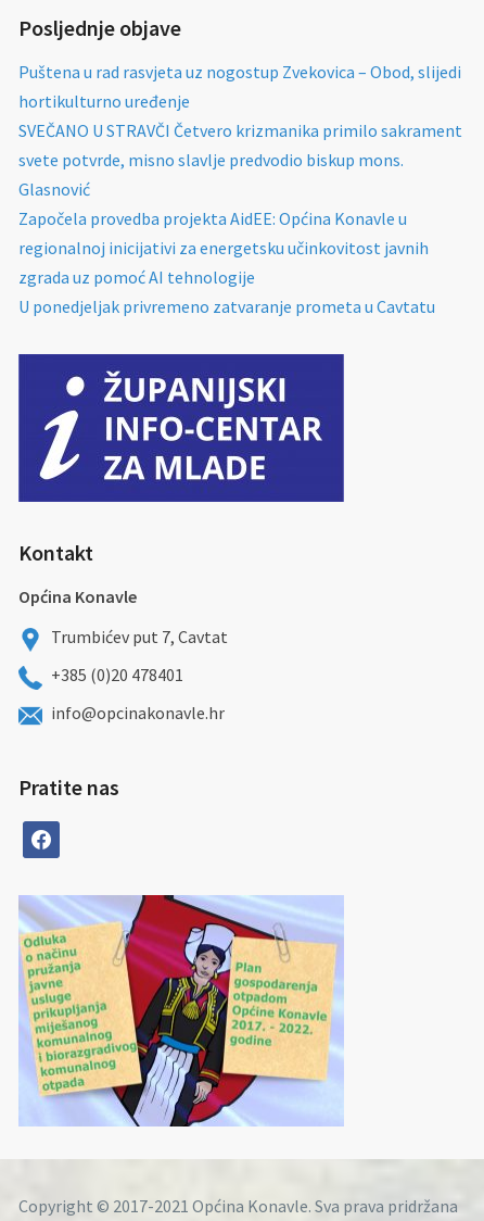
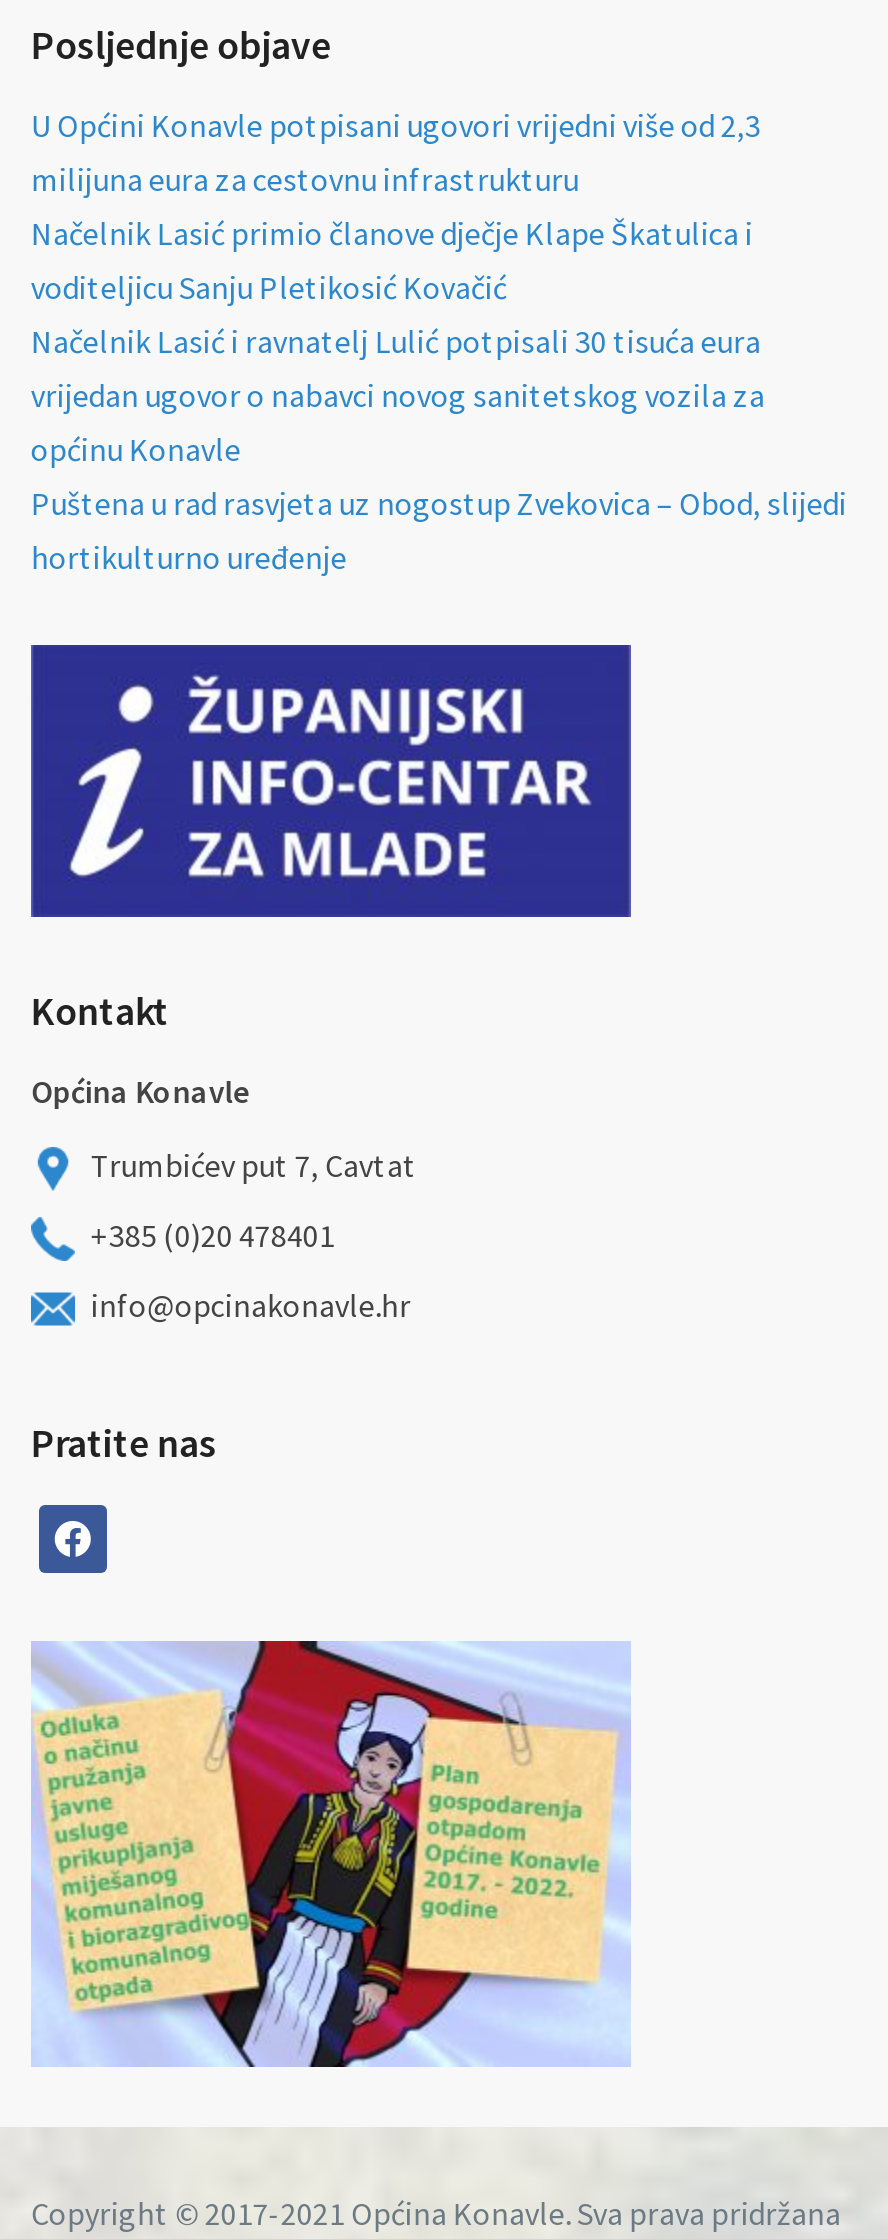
none -> [31,104,765,468] U Općini Konavle potpisani ugovori vrijedni više od 2,3 | milijuna eura za cestovnu infrastrukturu | Načelnik Lasić primio članove dječje Klape Škatulica i | voditeljicu Sanju Pletikosić Kovačić | Načelnik Lasić i ravnatelj Lulić potpisali 30 tisuća eura | vrijedan ugovor o nabavci novog sanitetskog vozila za | općinu Konavle
moved [18,61,461,112] -> [31,482,847,576]: Puštena u rad rasvjeta uz nogostup Zvekovica – Obod, slijedi | hortikulturno uređenje
[18,120,462,318] SVEČANO U STRAVČI Četvero krizmanika primilo sakrament | svete potvrde, misno slavlje predvodio biskup mons. | Glasnović | Započela provedba projekta AidEE: Općina Konavle u | regionalnoj inicijativi za energetsku učinkovitost javnih | zgrada uz pomoć AI tehnologije | U ponedjeljak privremeno zatvaranje prometa u Cavtatu -> none

